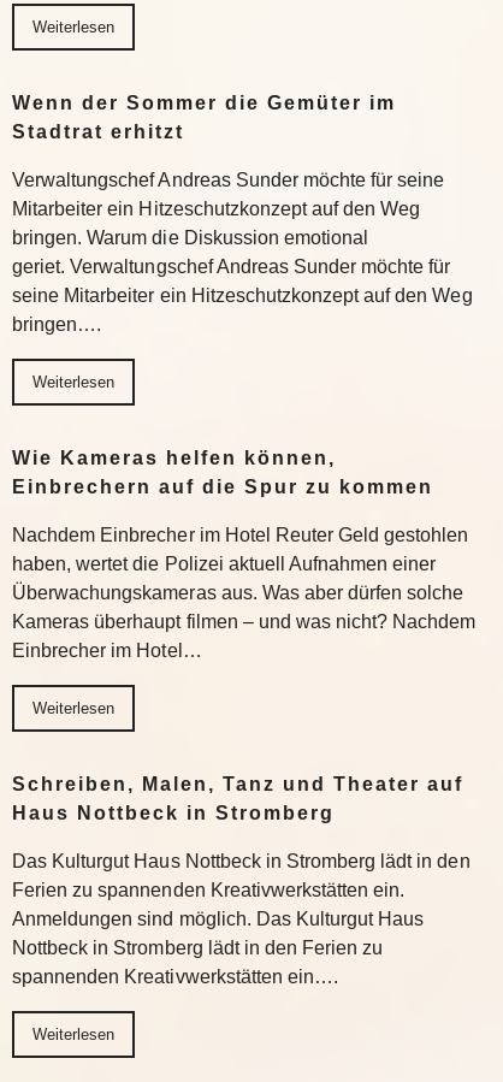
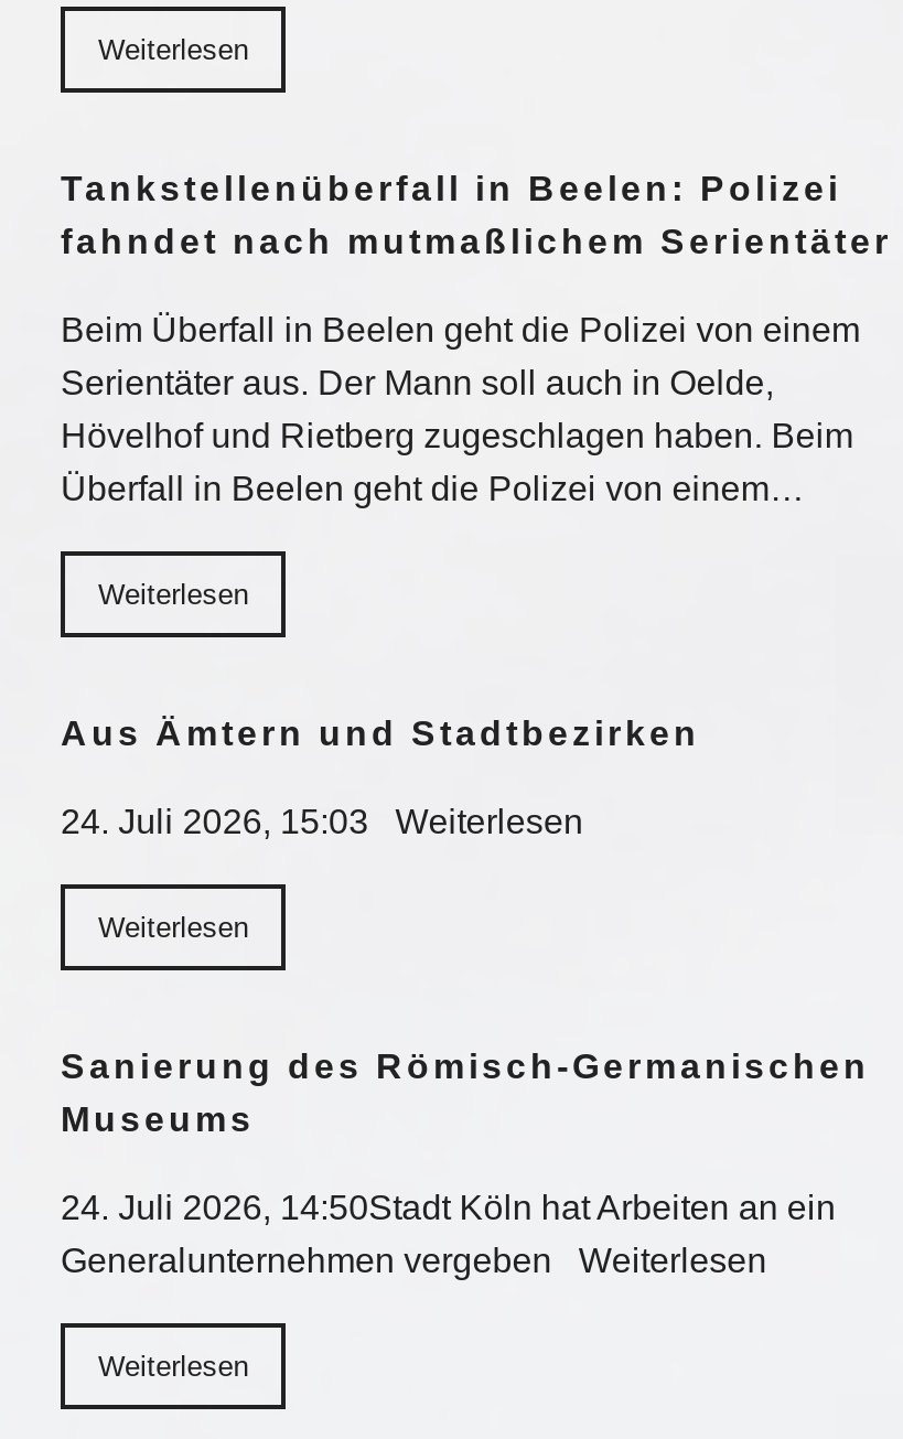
[12,93,396,142] Wenn der Sommer die Gemüter im | Stadtrat erhitzt -> [61,170,892,260] Tankstellenüberfall in Beelen: Polizei | fahndet nach mutmaßlichem Serientäter
[12,170,472,335] Verwaltungschef Andreas Sunder möchte für seine | Mitarbeiter ein Hitzeschutzkonzept auf den Weg | bringen. Warum die Diskussion emotional | geriet. Verwaltungschef Andreas Sunder möchte für | seine Mitarbeiter ein Hitzeschutzkonzept auf den Weg | bringen…. -> [61,311,860,507] Beim Überfall in Beelen geht die Polizei von einem | Serientäter aus. Der Mann soll auch in Oelde, | Hövelhof und Rietberg zugeschlagen haben. Beim | Überfall in Beelen geht die Polizei von einem…
[12,448,433,497] Wie Kameras helfen können, | Einbrechern auf die Spur zu kommen -> [61,715,700,752] Aus Ämtern und Stadtbezirken
[12,525,476,661] Nachdem Einbrecher im Hotel Reuter Geld gestohlen | haben, wertet die Polizei aktuell Aufnahmen einer | Überwachungskameras aus. Was aber dürfen solche | Kameras überhaupt filmen – und was nicht? Nachdem | Einbrecher im Hotel… -> [61,803,583,840] 24. Juli 2026, 15:03 Weiterlesen
[12,774,463,823] Schreiben, Malen, Tanz und Theater auf | Haus Nottbeck in Stromberg -> [61,1048,870,1138] Sanierung des Römisch-Germanischen | Museums
[12,851,470,987] Das Kulturgut Haus Nottbeck in Stromberg lädt in den | Ferien zu spannenden Kreativwerkstätten ein. | Anmeldungen sind möglich. Das Kulturgut Haus | Nottbeck in Stromberg lädt in den Ferien zu | spannenden Kreativwerkstätten ein…. -> [61,1189,836,1279] 24. Juli 2026, 14:50Stadt Köln hat Arbeiten an ein | Generalunternehmen vergeben Weiterlesen

